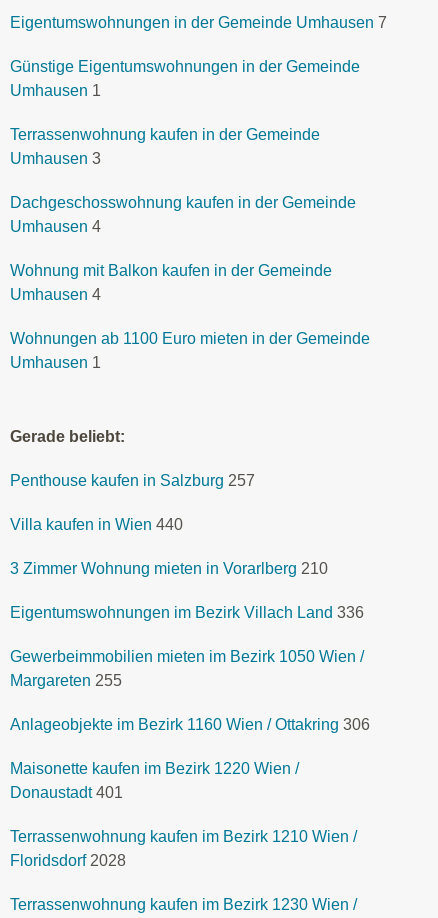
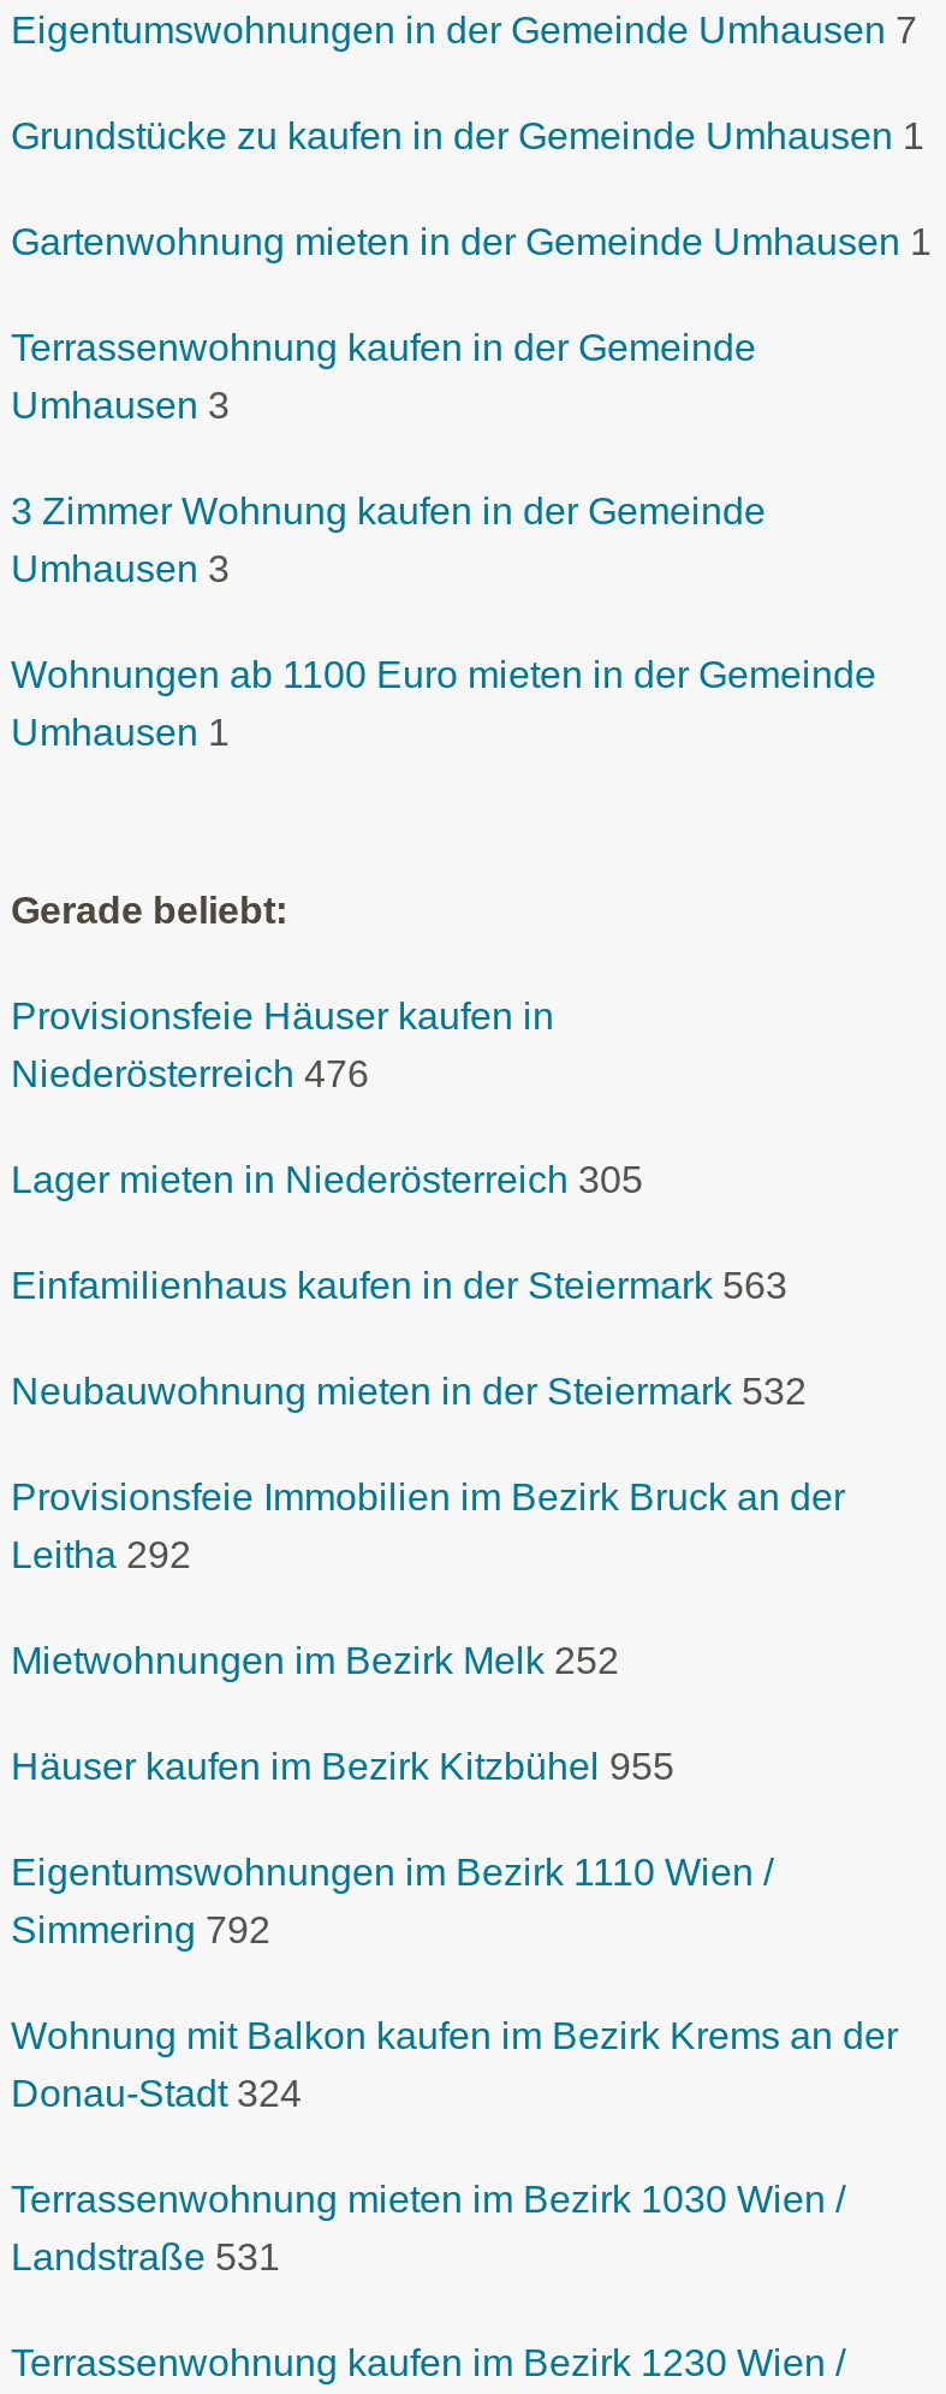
[10,58,360,99] Günstige Eigentumswohnungen in der Gemeinde | Umhausen 1 -> [11,116,932,262] Grundstücke zu kaufen in der Gemeinde Umhausen 1 | Gartenwohnung mieten in der Gemeinde Umhausen 1
[10,194,356,303] Dachgeschosswohnung kaufen in der Gemeinde | Umhausen 4 | Wohnung mit Balkon kaufen in der Gemeinde | Umhausen 4 -> [11,491,766,589] 3 Zimmer Wohnung kaufen in der Gemeinde | Umhausen 3
moved [10,330,370,445] -> [11,654,876,931]: Wohnungen ab 1100 Euro mieten in der Gemeinde | Umhausen 1 | Gerade beliebt:
[10,472,370,869] Penthouse kaufen in Salzburg 257 | Villa kaufen in Wien 440 | 3 Zimmer Wohnung mieten in Vorarlberg 210 | Eigentumswohnungen im Bezirk Villach Land 336 | Gewerbeimmobilien mieten im Bezirk 1050 Wien / | Margareten 255 | Anlageobjekte im Bezirk 1160 Wien / Ottakring 306 | Maisonette kaufen im Bezirk 1220 Wien / | Donaustadt 401 | Terrassenwohnung kaufen im Bezirk 1210 Wien / | Floridsdorf 2028 -> [11,996,898,2278] Provisionsfeie Häuser kaufen in | Niederösterreich 476 | Lager mieten in Niederösterreich 305 | Einfamilienhaus kaufen in der Steiermark 563 | Neubauwohnung mieten in der Steiermark 532 | Provisionsfeie Immobilien im Bezirk Bruck an der | Leitha 292 | Mietwohnungen im Bezirk Melk 252 | Häuser kaufen im Bezirk Kitzbühel 955 | Eigentumswohnungen im Bezirk 1110 Wien / | Simmering 792 | Wohnung mit Balkon kaufen im Bezirk Krems an der | Donau-Stadt 324 | Terrassenwohnung mieten im Bezirk 1030 Wien / | Landstraße 531

